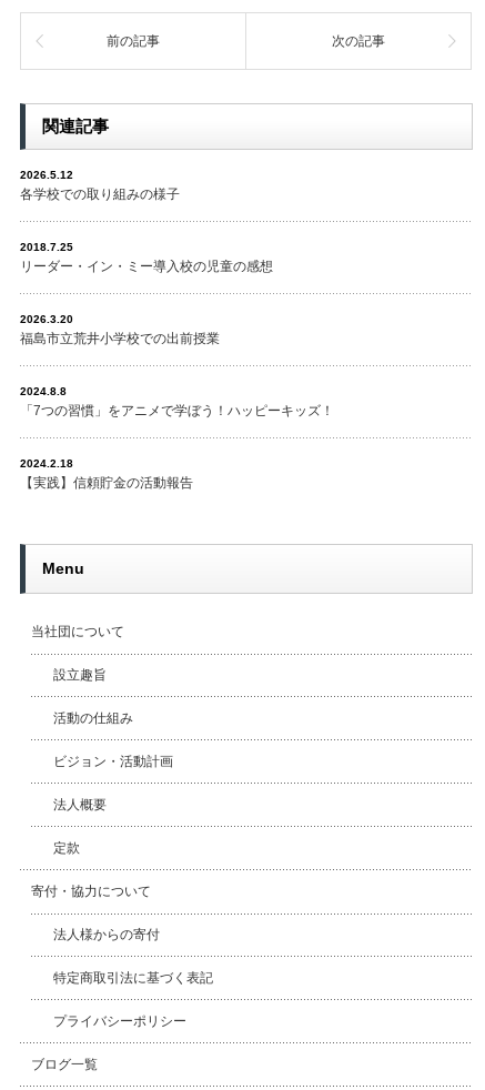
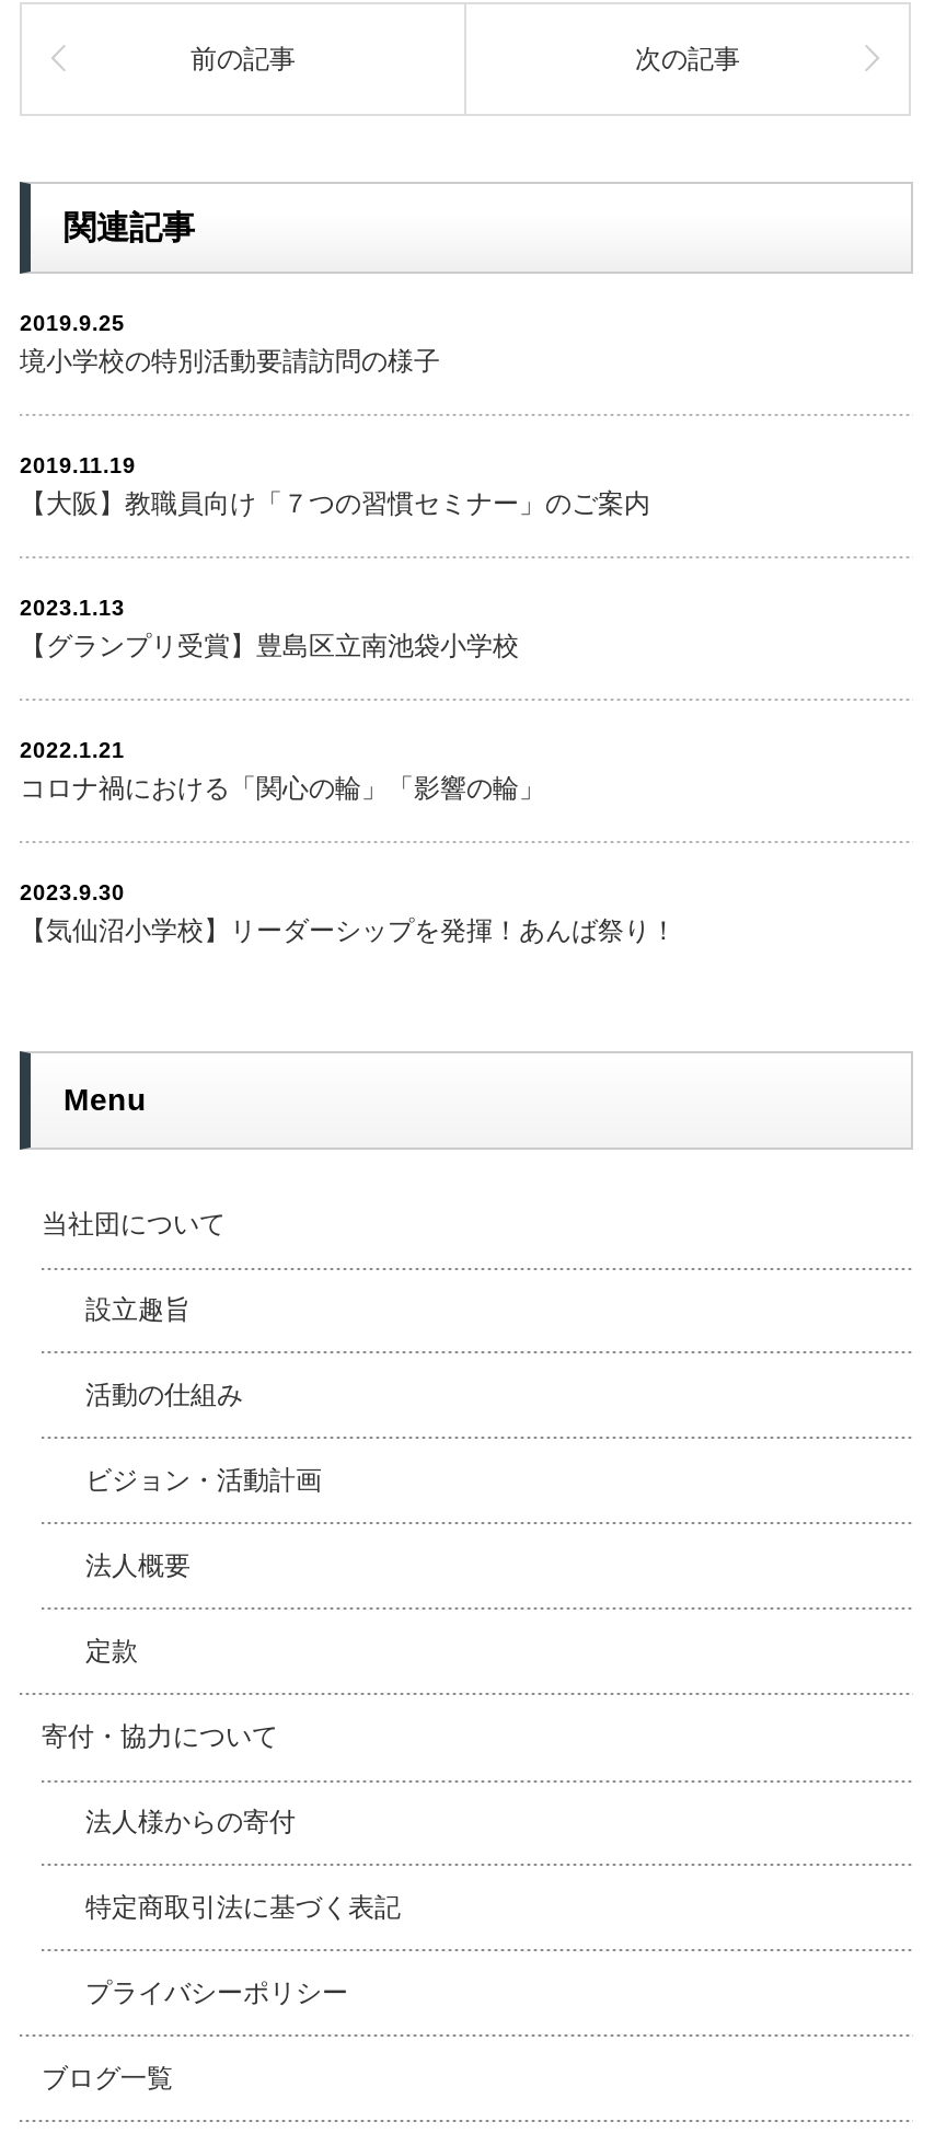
[20,169,180,202] 2026.5.12 | 各学校での取り組みの様子 -> [20,311,440,377] 2019.9.25 | 境小学校の特別活動要請訪問の様子
[20,241,273,274] 2018.7.25 | リーダー・イン・ミー導入校の児童の感想 -> [20,453,650,519] 2019.11.19 | 【大阪】教職員向け「７つの習慣セミナー」のご案内
[20,313,220,346] 2026.3.20 | 福島市立荒井小学校での出前授業 -> [20,596,519,661] 2023.1.13 | 【グランプリ受賞】豊島区立南池袋小学校
[20,385,334,418] 2024.8.8 | 「7つの習慣」をアニメで学ぼう！ハッピーキッズ！ -> [20,738,545,804] 2022.1.21 | コロナ禍における「関心の輪」「影響の輪」
[20,457,193,491] 2024.2.18 | 【実践】信頼貯金の活動報告 -> [20,880,677,946] 2023.9.30 | 【気仙沼小学校】リーダーシップを発揮！あんば祭り！

